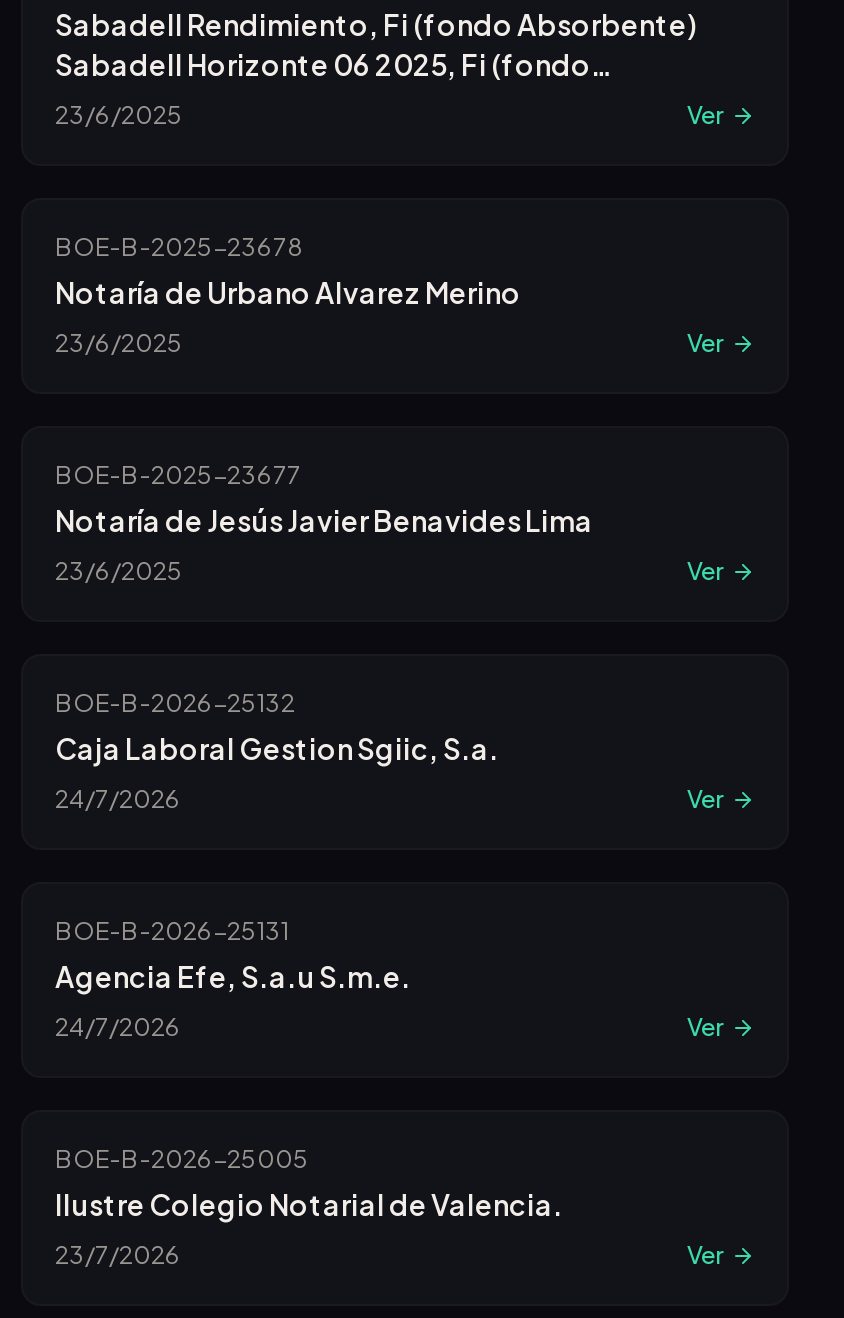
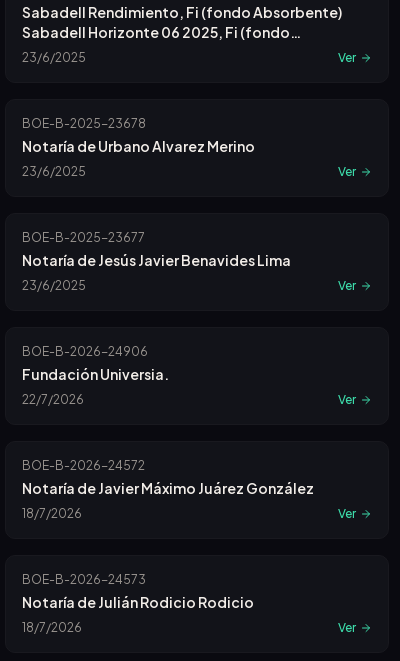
[55,688,499,766] BOE-B-2026-25132 | Caja Laboral Gestion Sgiic, S.a. -> [22,344,169,383] BOE-B-2026-24906 | Fundación Universia.
[55,784,181,814] 24/7/2026 -> [22,392,84,407] 22/7/2026
[55,916,411,994] BOE-B-2026-25131 | Agencia Efe, S.a.u S.m.e. -> [22,458,314,497] BOE-B-2026-24572 | Notaría de Javier Máximo Juárez González
[55,1012,181,1042] 24/7/2026 -> [22,506,82,521] 18/7/2026
[55,1144,563,1222] BOE-B-2026-25005 | Ilustre Colegio Notarial de Valencia. -> [22,572,254,611] BOE-B-2026-24573 | Notaría de Julián Rodicio Rodicio
[55,1240,181,1270] 23/7/2026 -> [22,620,82,635] 18/7/2026

